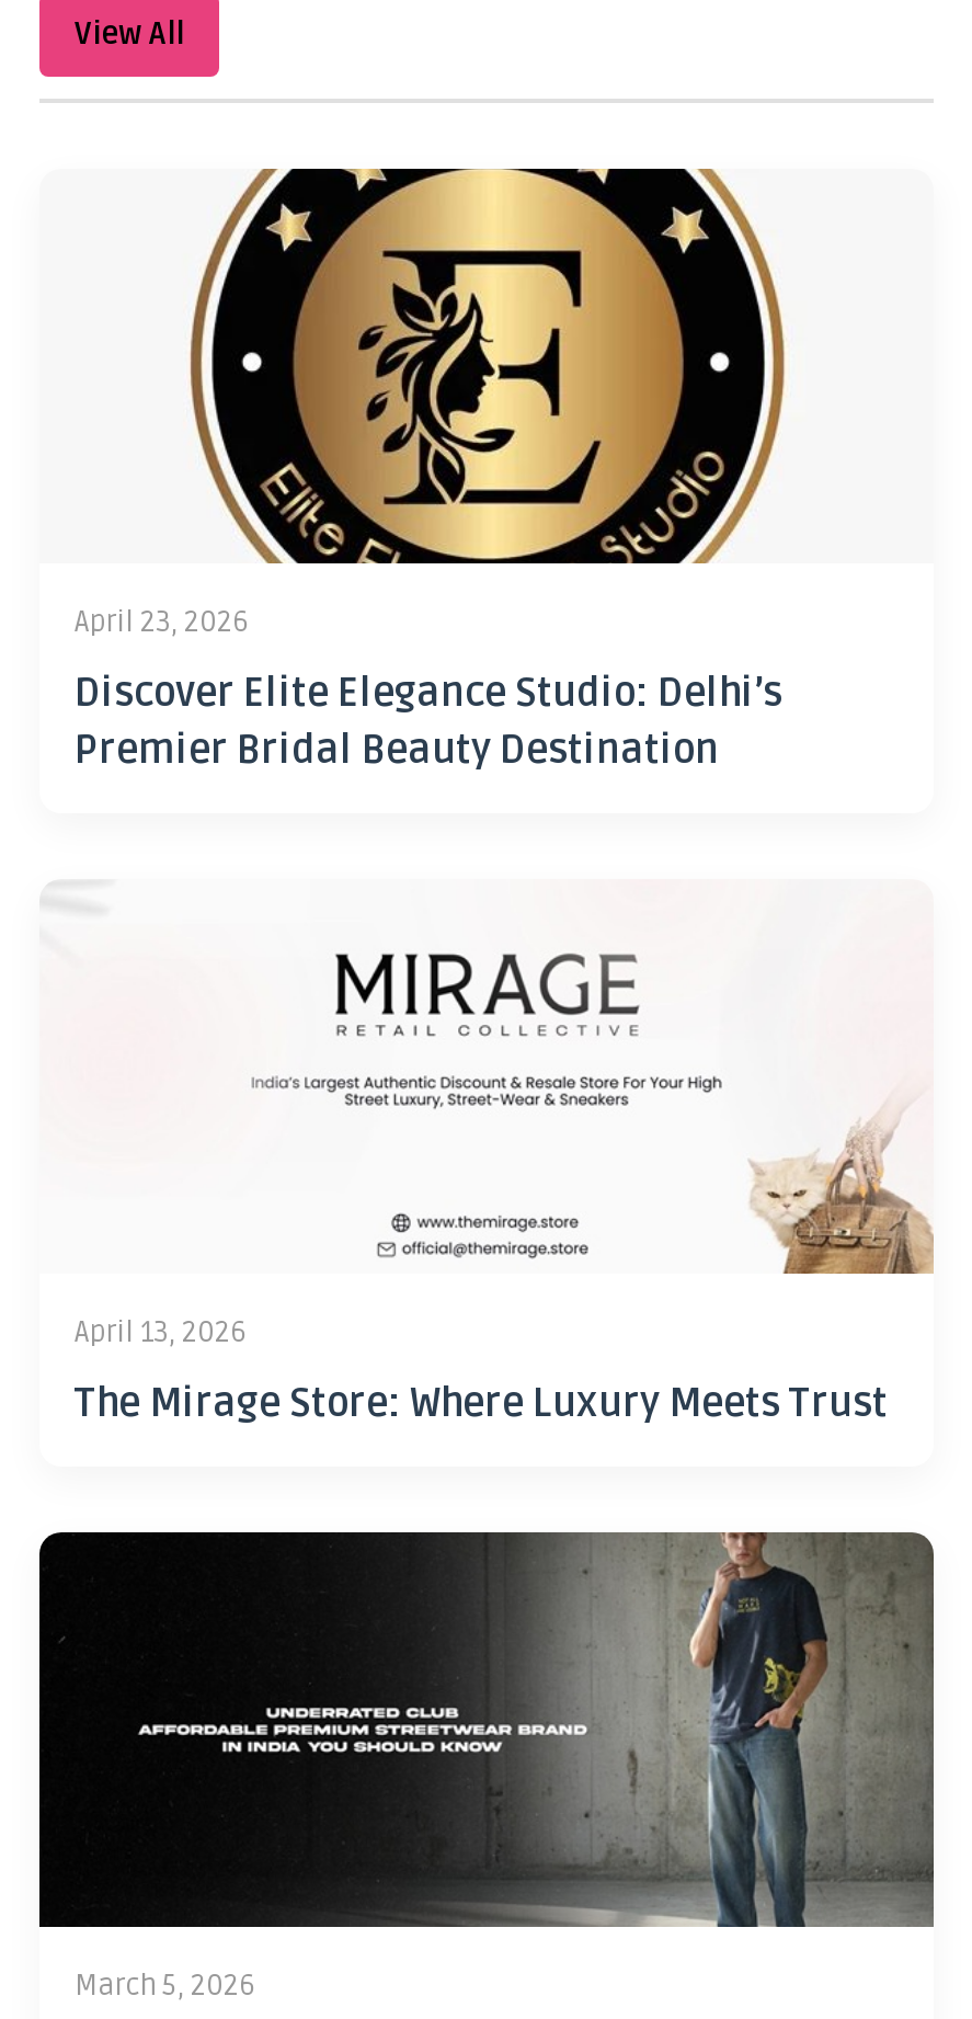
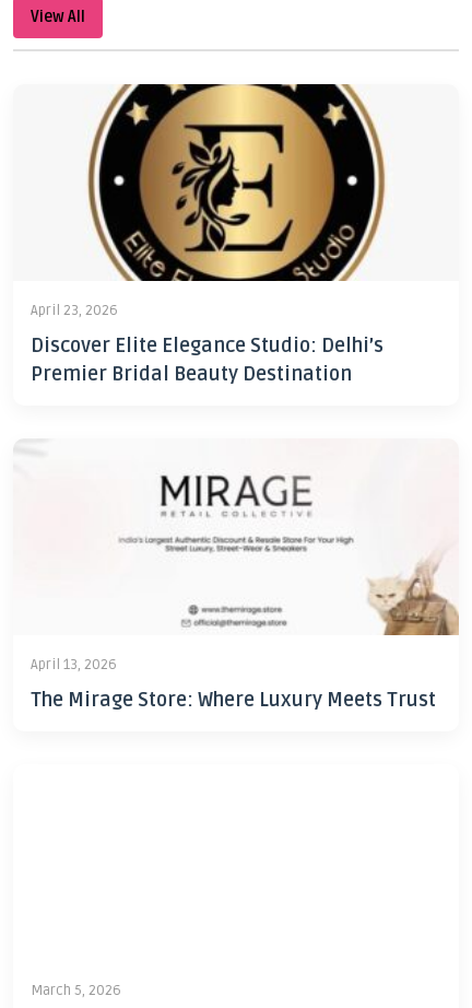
[37,1530,936,1929] [image] -> none

